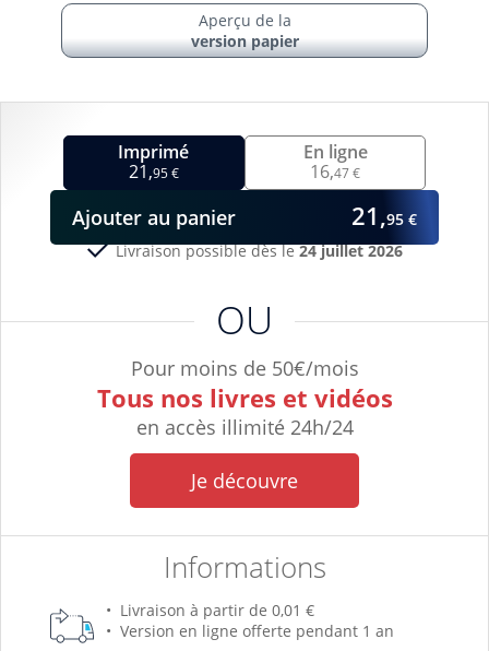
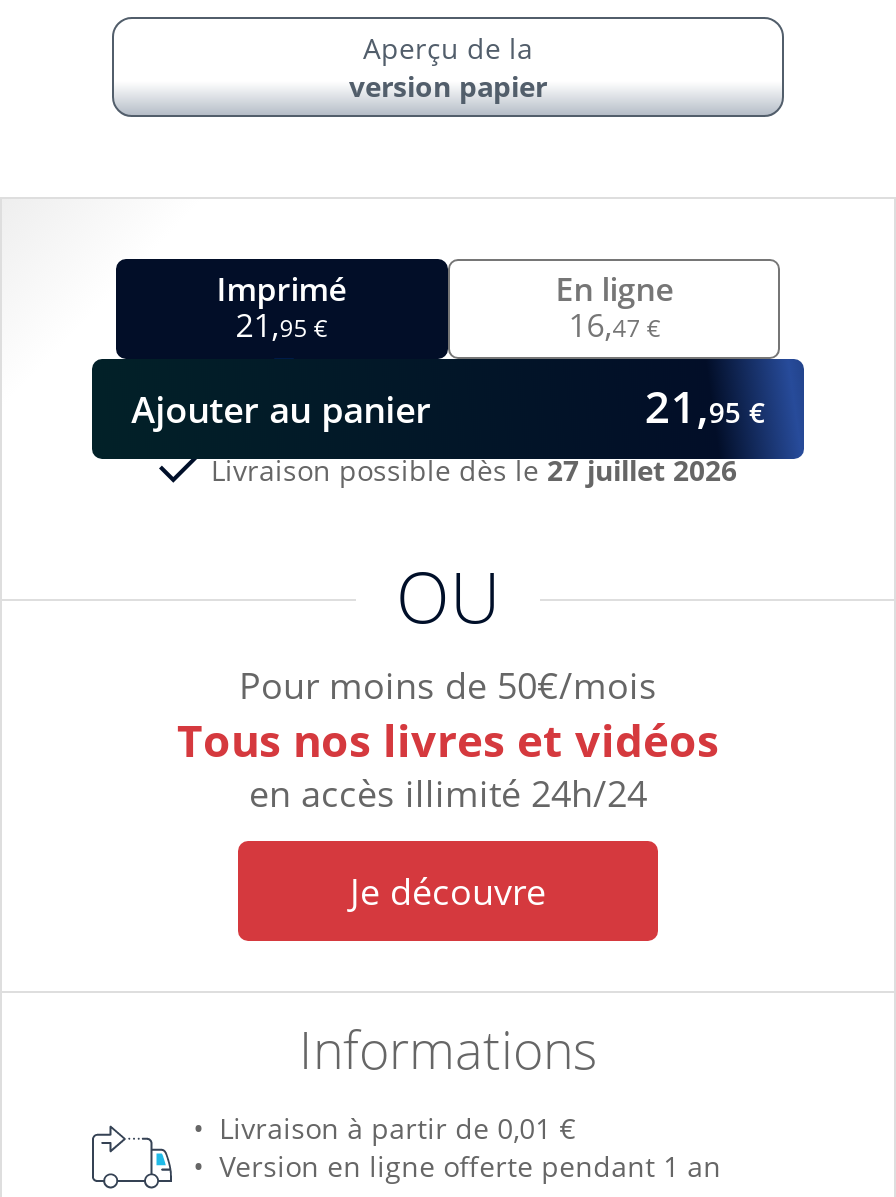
[115,240,402,261] Livraison possible dès le24 juillet 2026 -> [211,451,737,489] Livraison possible dès le27 juillet 2026

